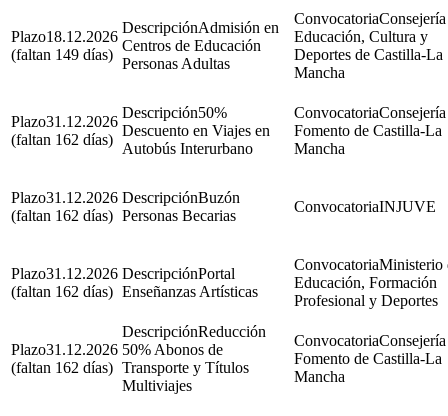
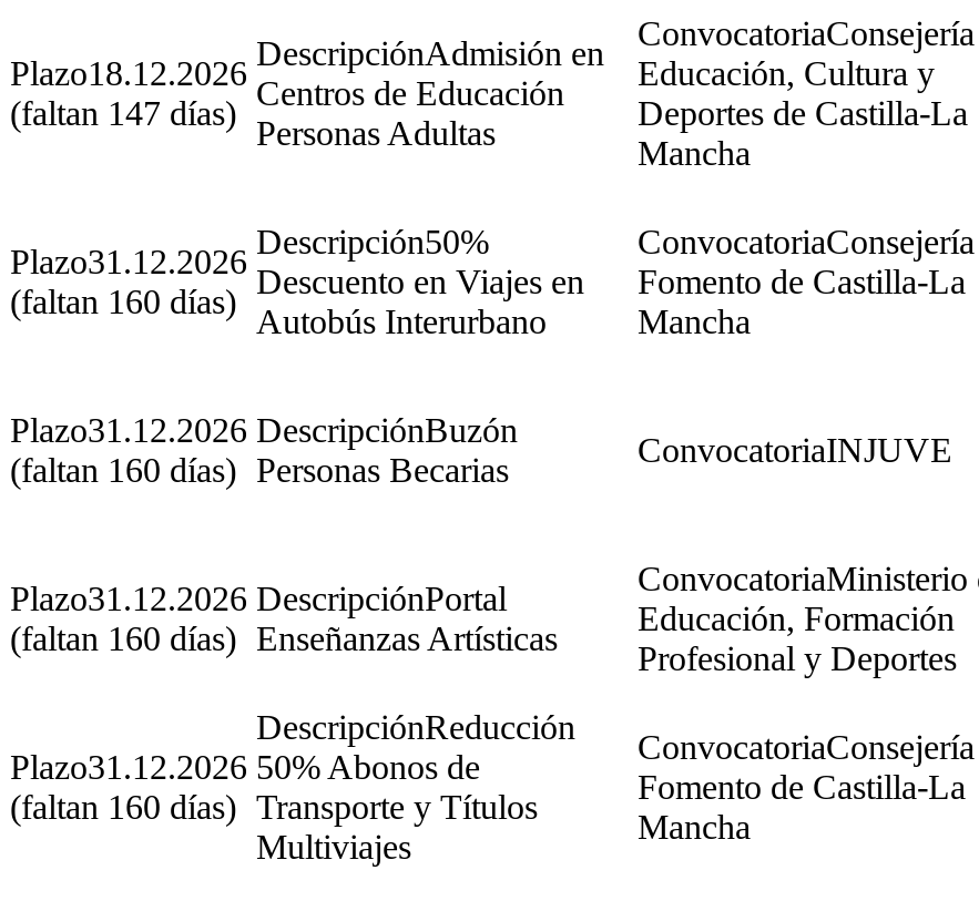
[11,46,113,63] (faltan 149 días) -> [10,95,236,133] (faltan 147 días)
[11,131,113,148] (faltan 162 días) -> [10,283,236,321] (faltan 160 días)
[11,207,236,224] (faltan 162 días) Personas Becarias -> [10,452,509,490] (faltan 160 días) Personas Becarias
[11,283,258,300] (faltan 162 días) Enseñanzas Artísticas -> [10,620,558,658] (faltan 160 días) Enseñanzas Artísticas
[11,359,249,376] (faltan 162 días) Transporte y Títulos -> [10,789,538,827] (faltan 160 días) Transporte y Títulos

